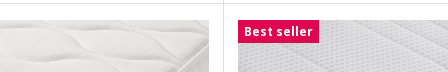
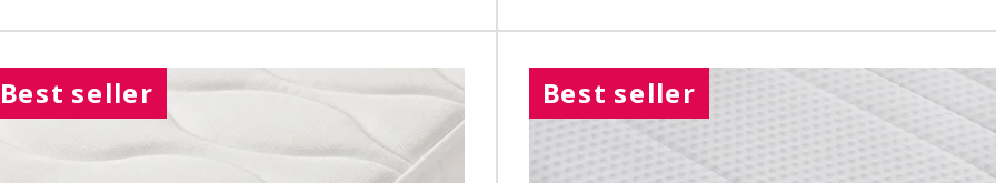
none -> [0,75,153,112] Best seller

